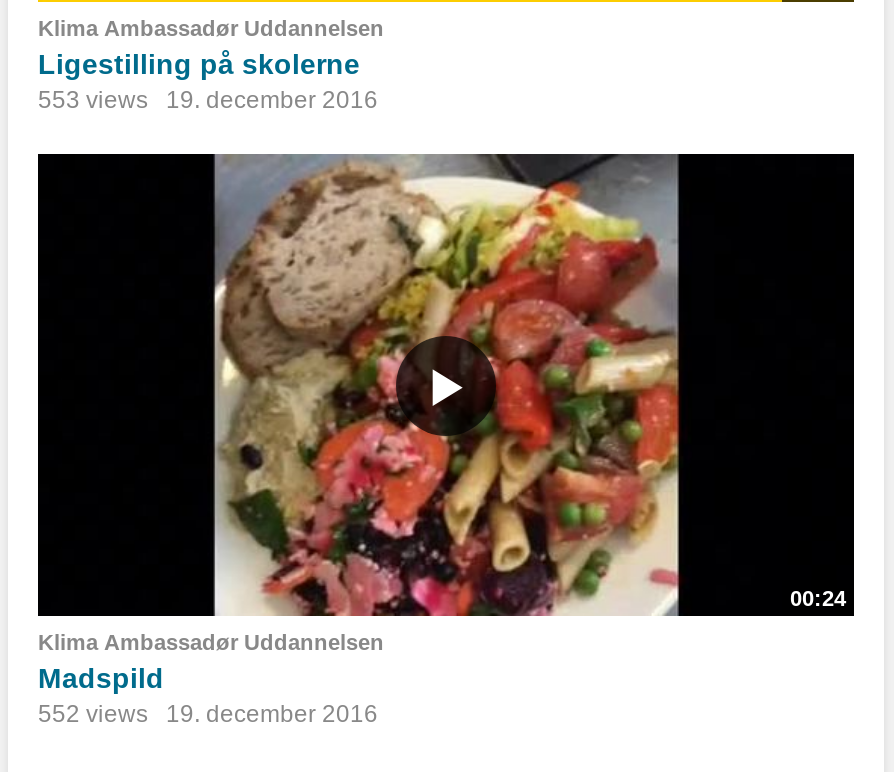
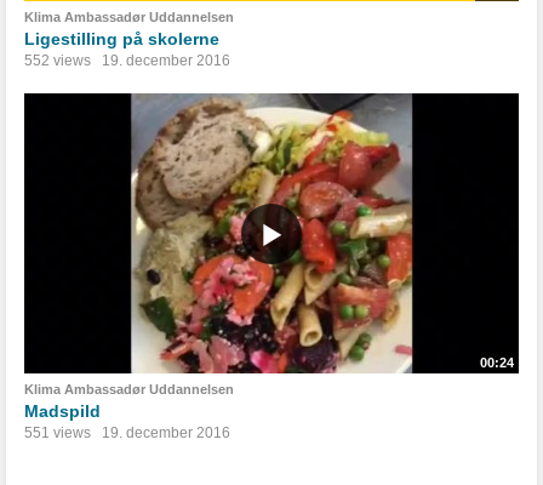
[38,86,378,114] 553 views 19. december 2016 -> [24,52,230,69] 552 views 19. december 2016
[38,700,378,728] 552 views 19. december 2016 -> [24,425,230,442] 551 views 19. december 2016

